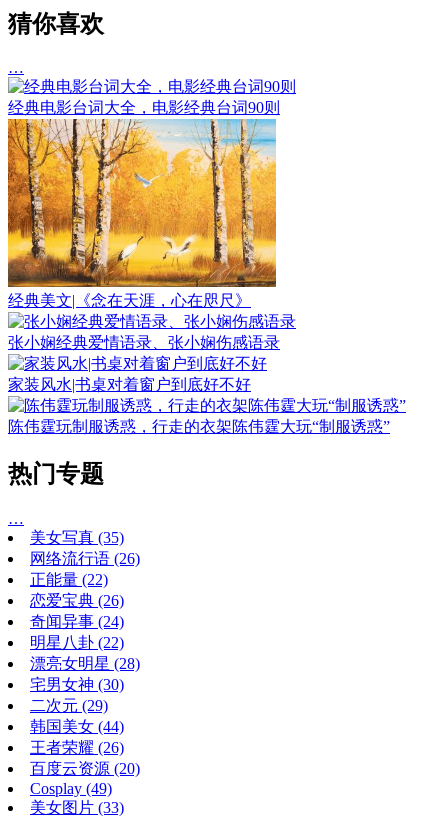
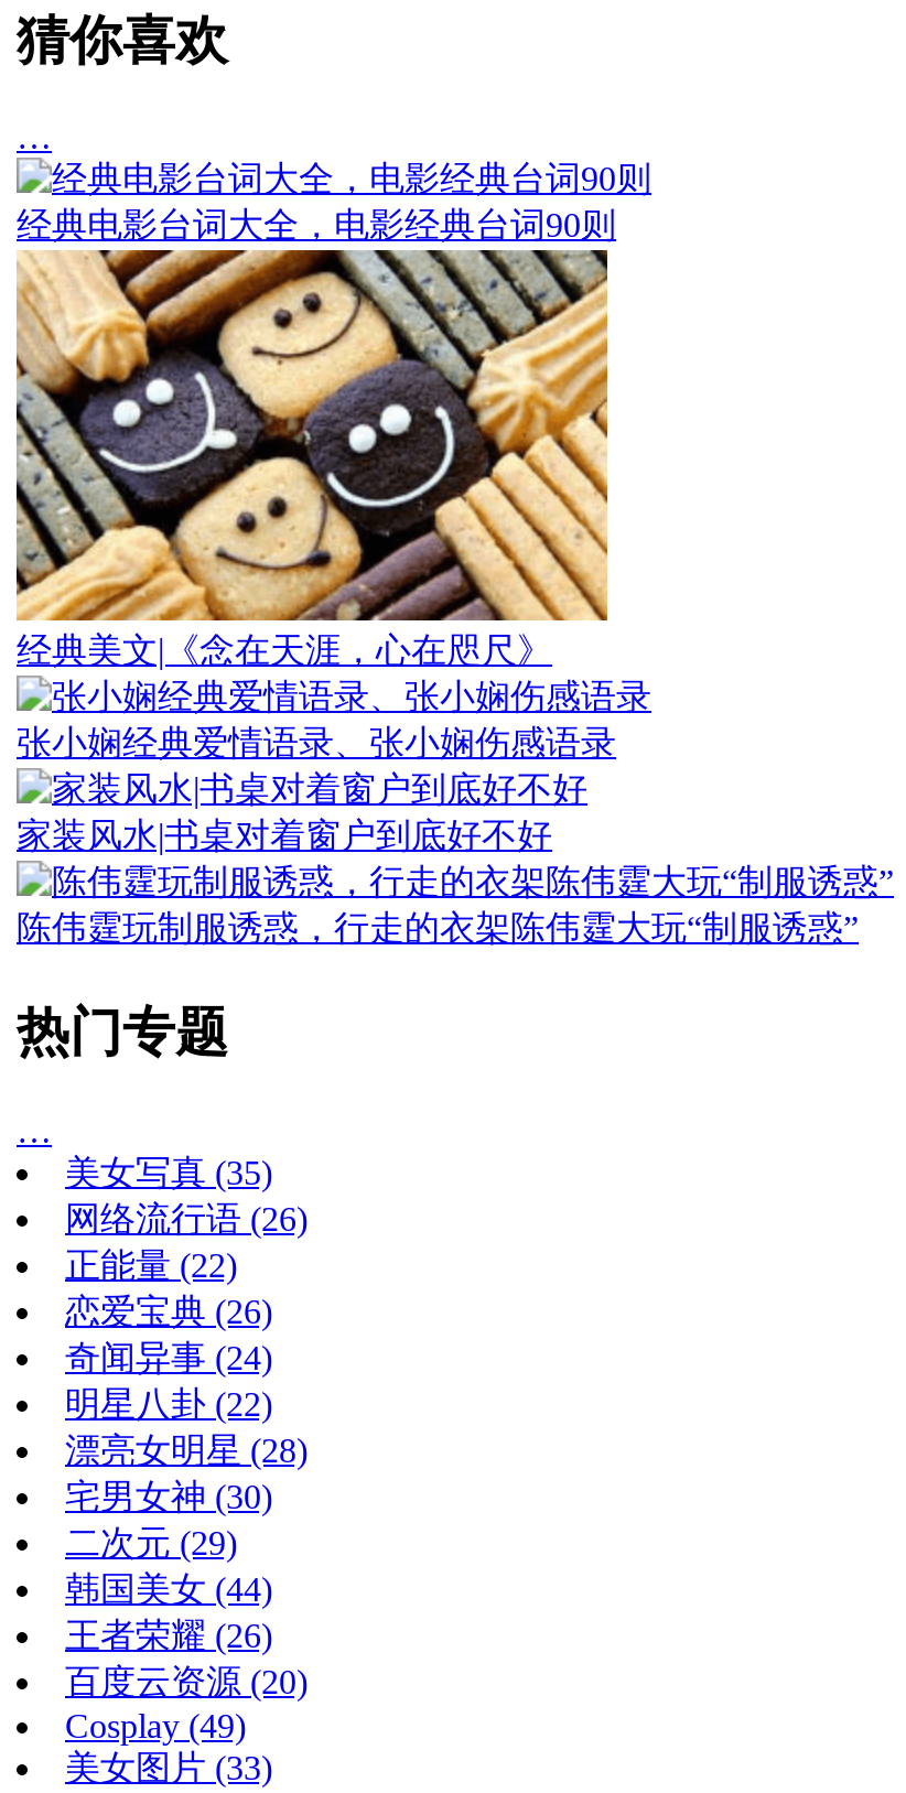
[7,119,277,288] [image] -> [14,250,610,623] [image]

